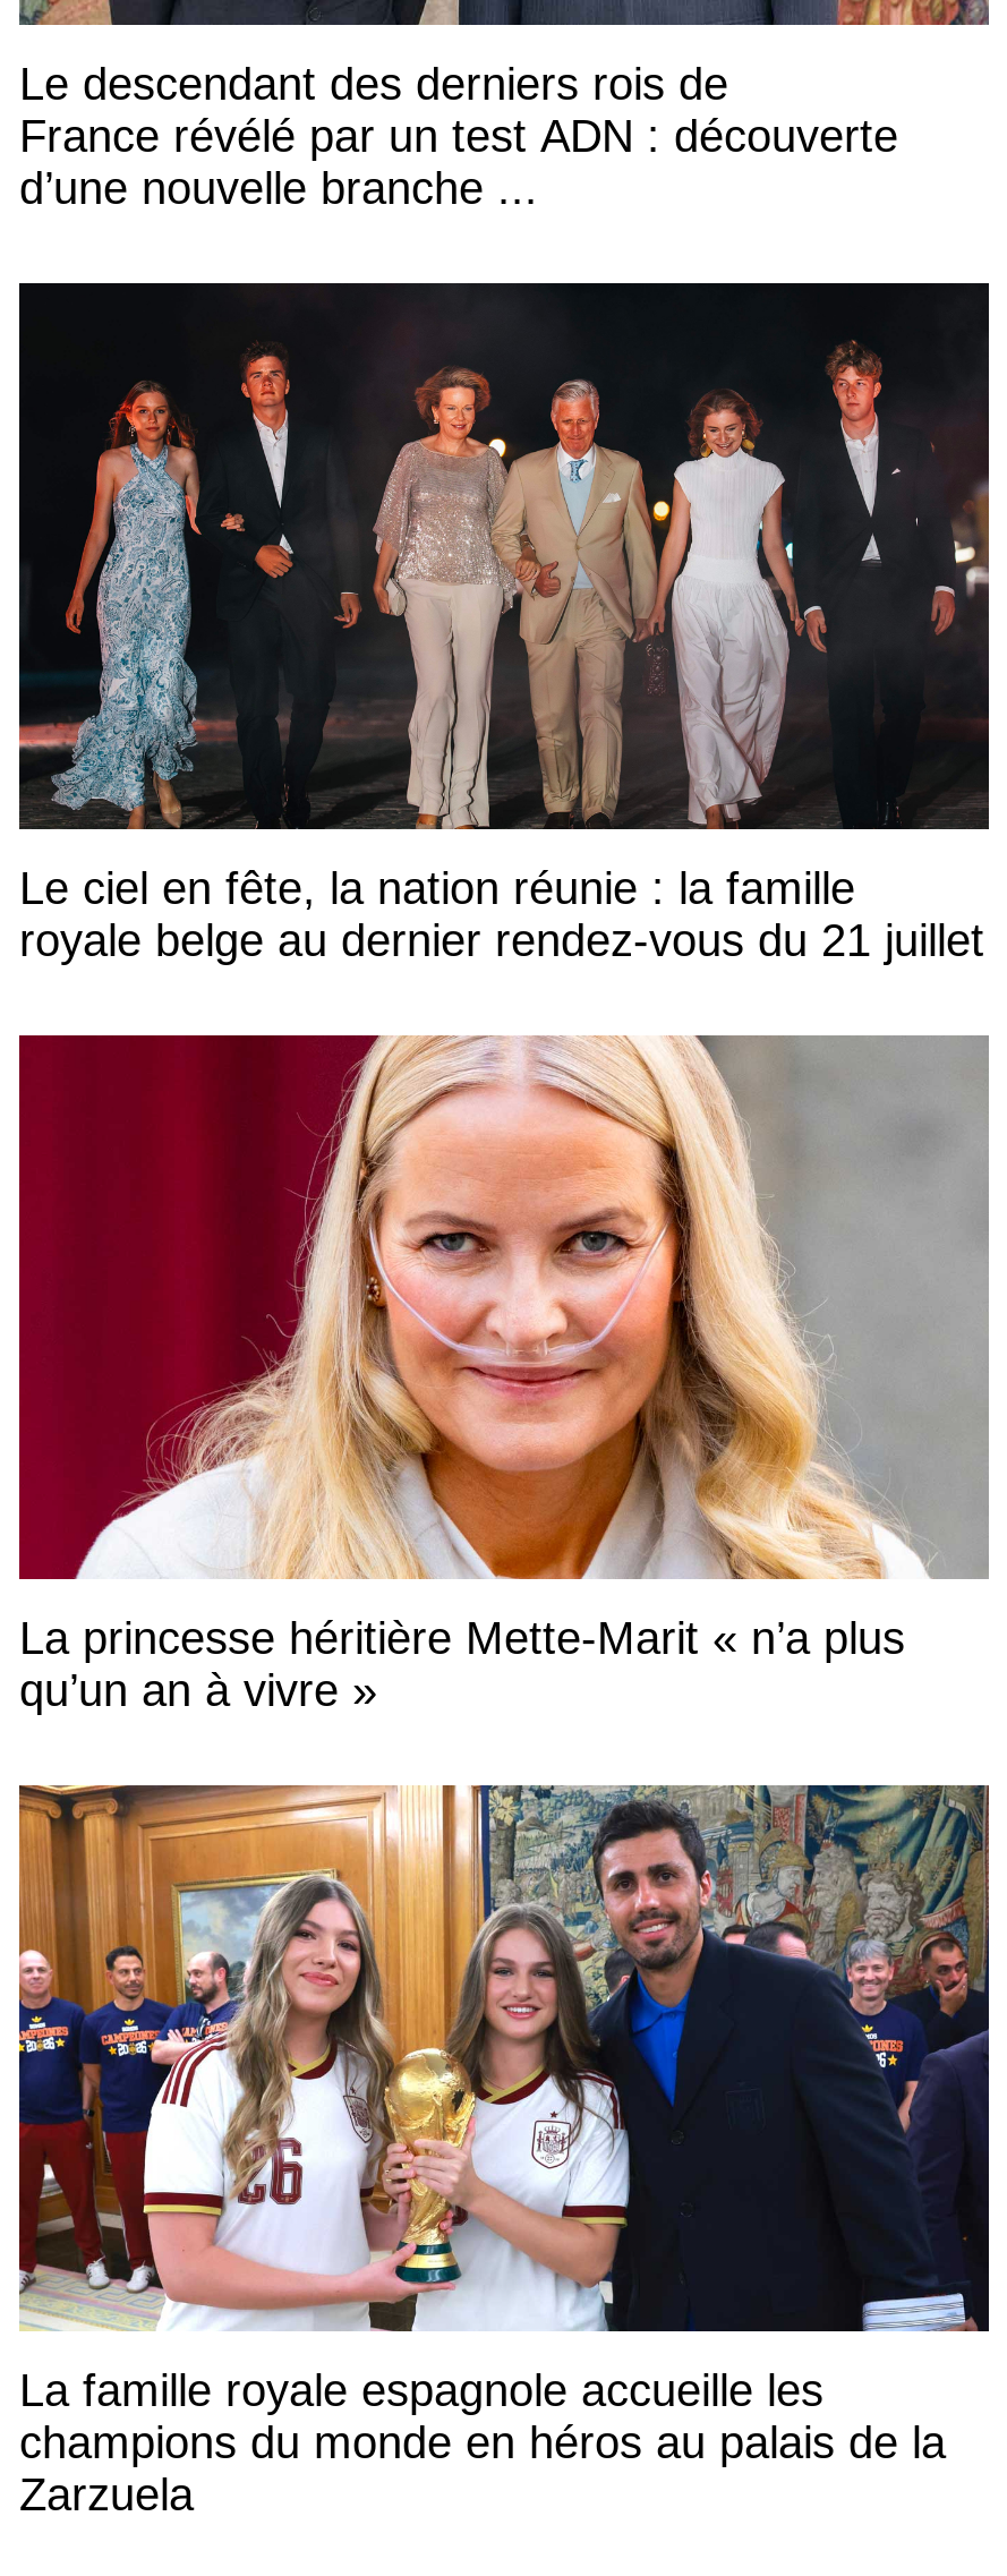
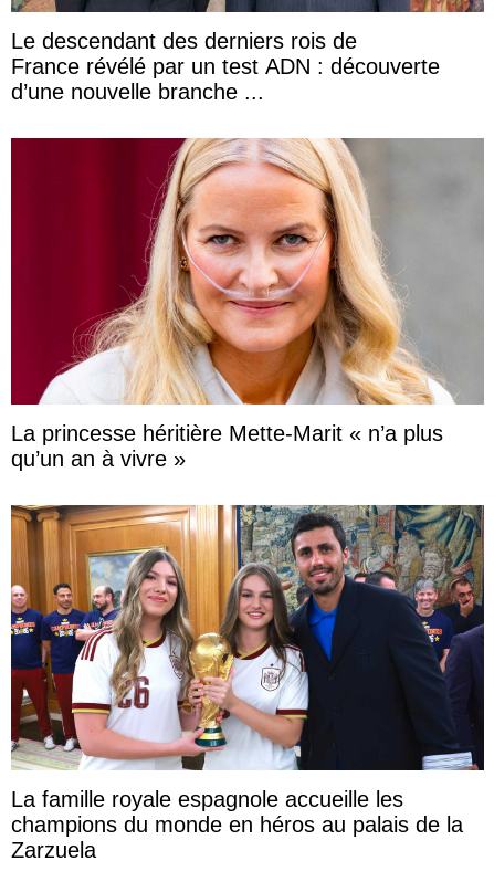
[17,281,989,964] [image] | Le ciel en fête, la nation réunie : la famille | royale belge au dernier rendez-vous du 21 juillet -> none

